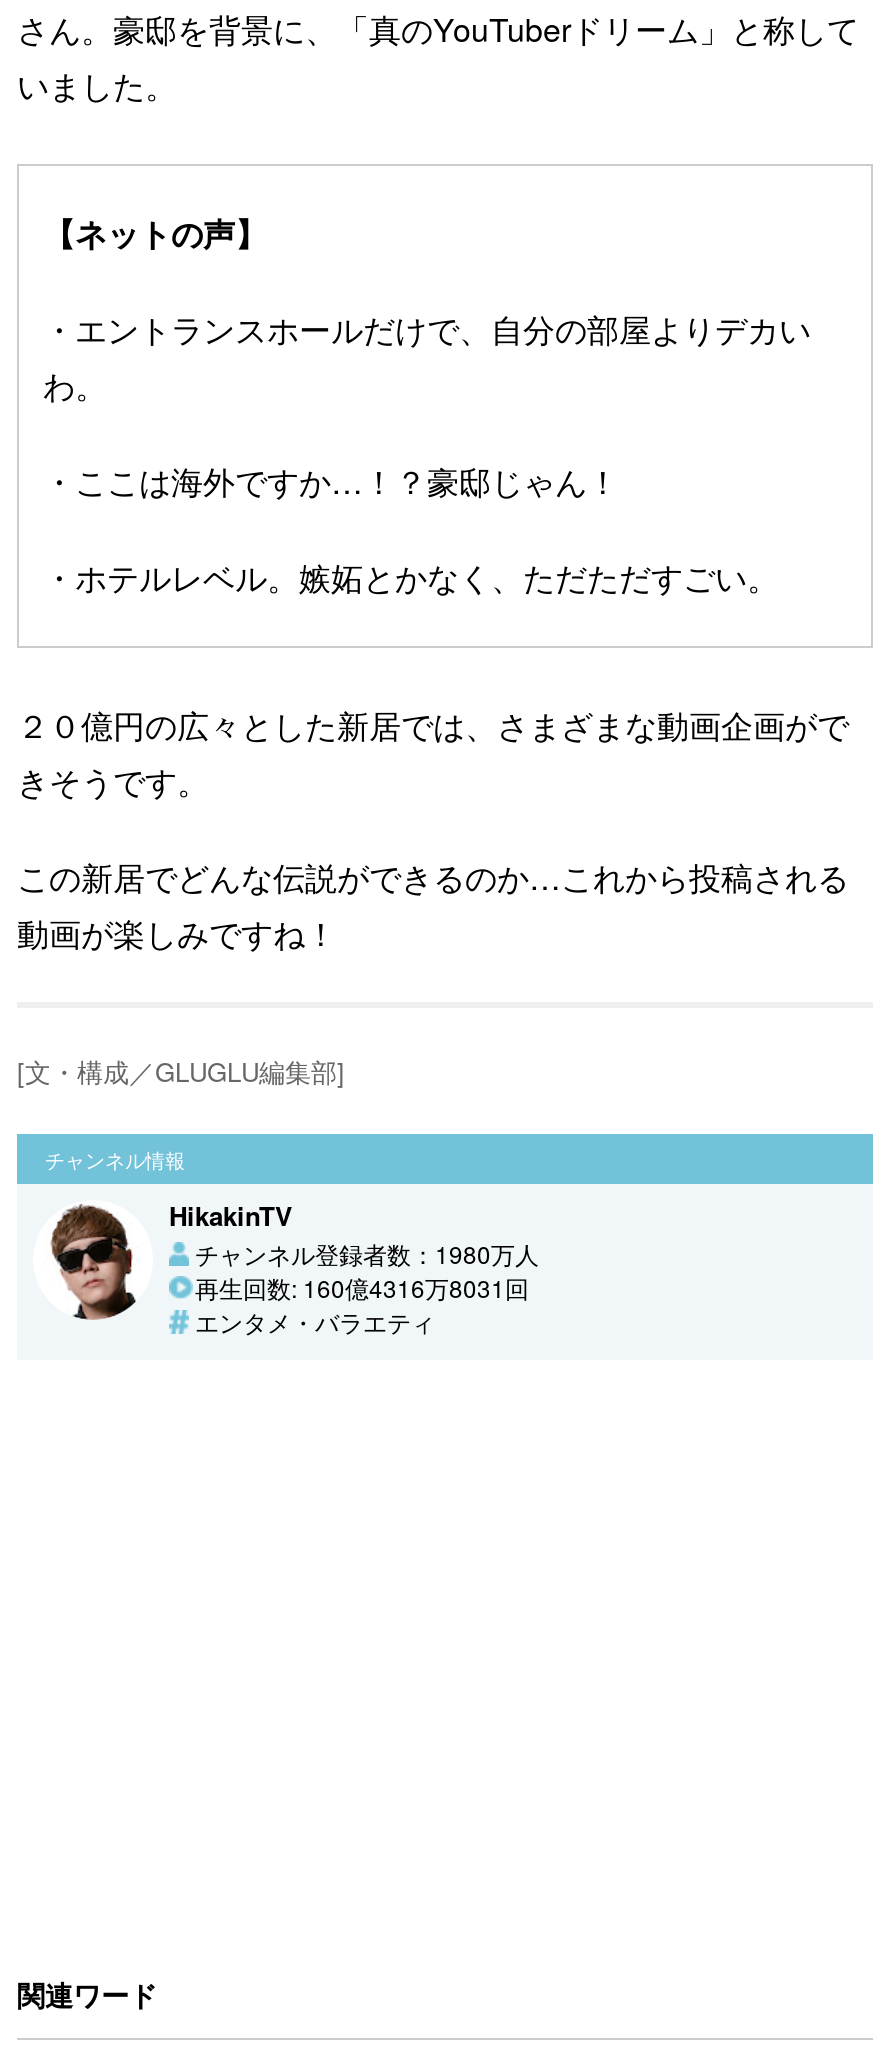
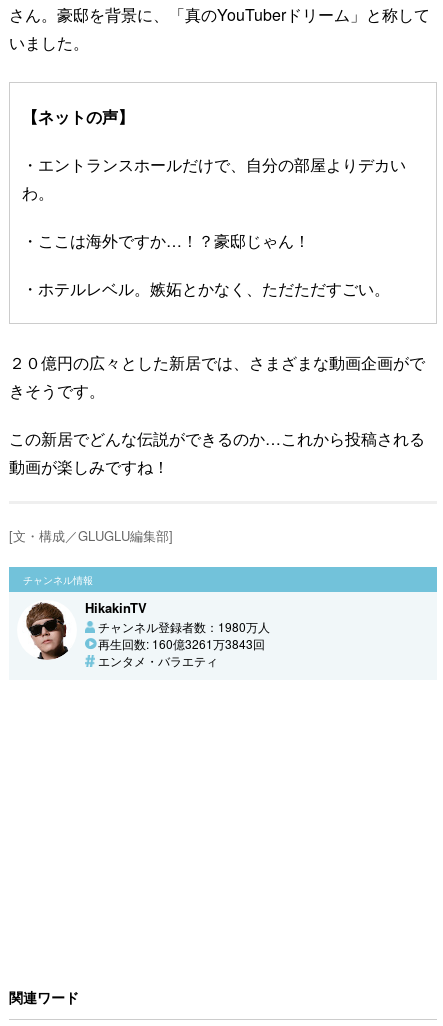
[195,1269,529,1303] 再生回数: 160億4316万8031回 -> [98,635,265,652] 再生回数: 160億3261万3843回

